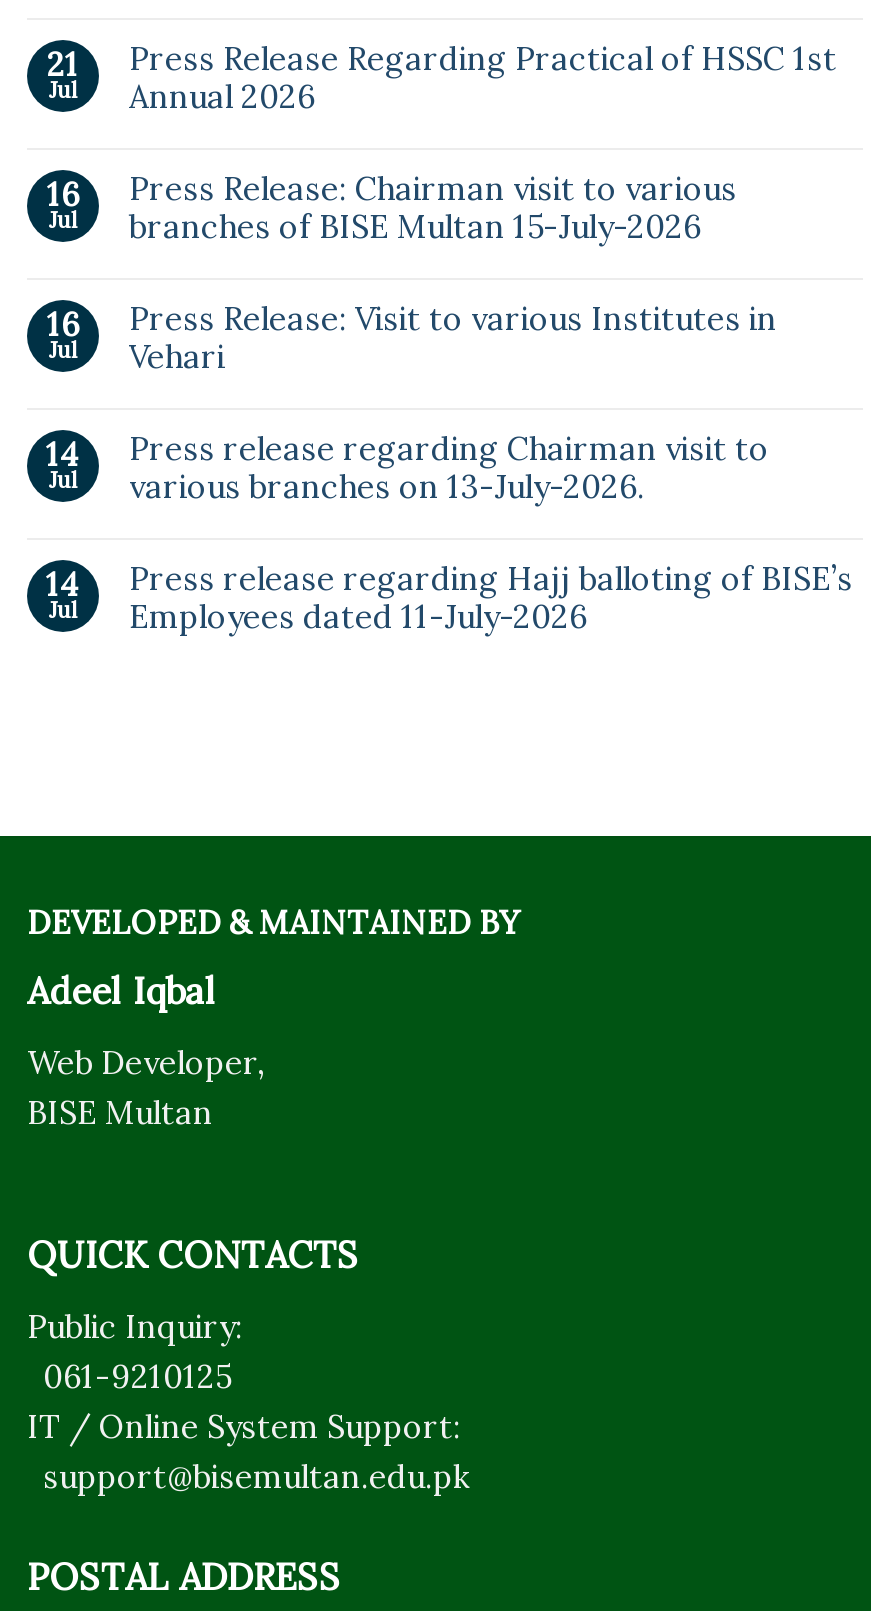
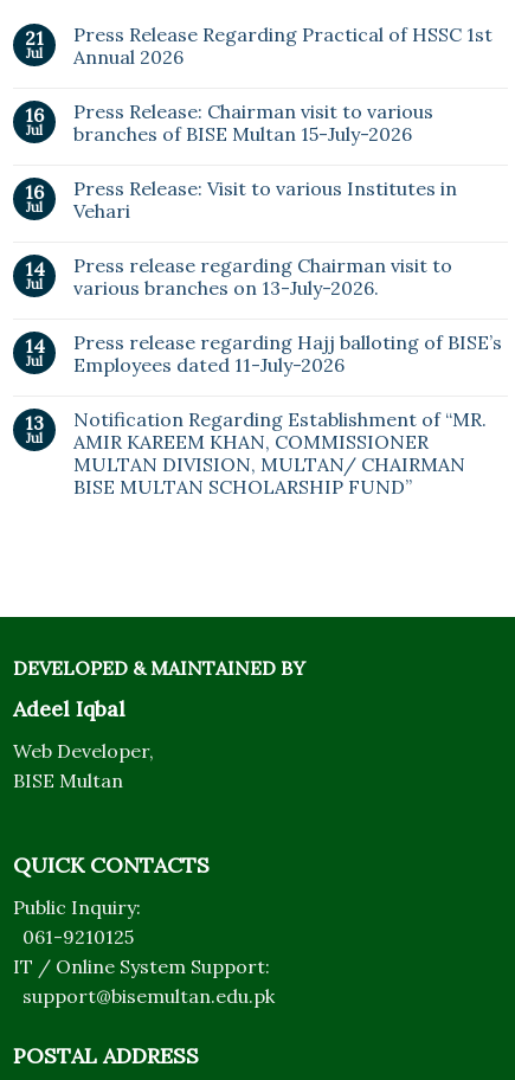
none -> [25,411,44,446] 13 | Jul
none -> [73,407,487,499] Notification Regarding Establishment of “MR. | AMIR KAREEM KHAN, COMMISSIONER | MULTAN DIVISION, MULTAN/ CHAIRMAN | BISE MULTAN SCHOLARSHIP FUND”

